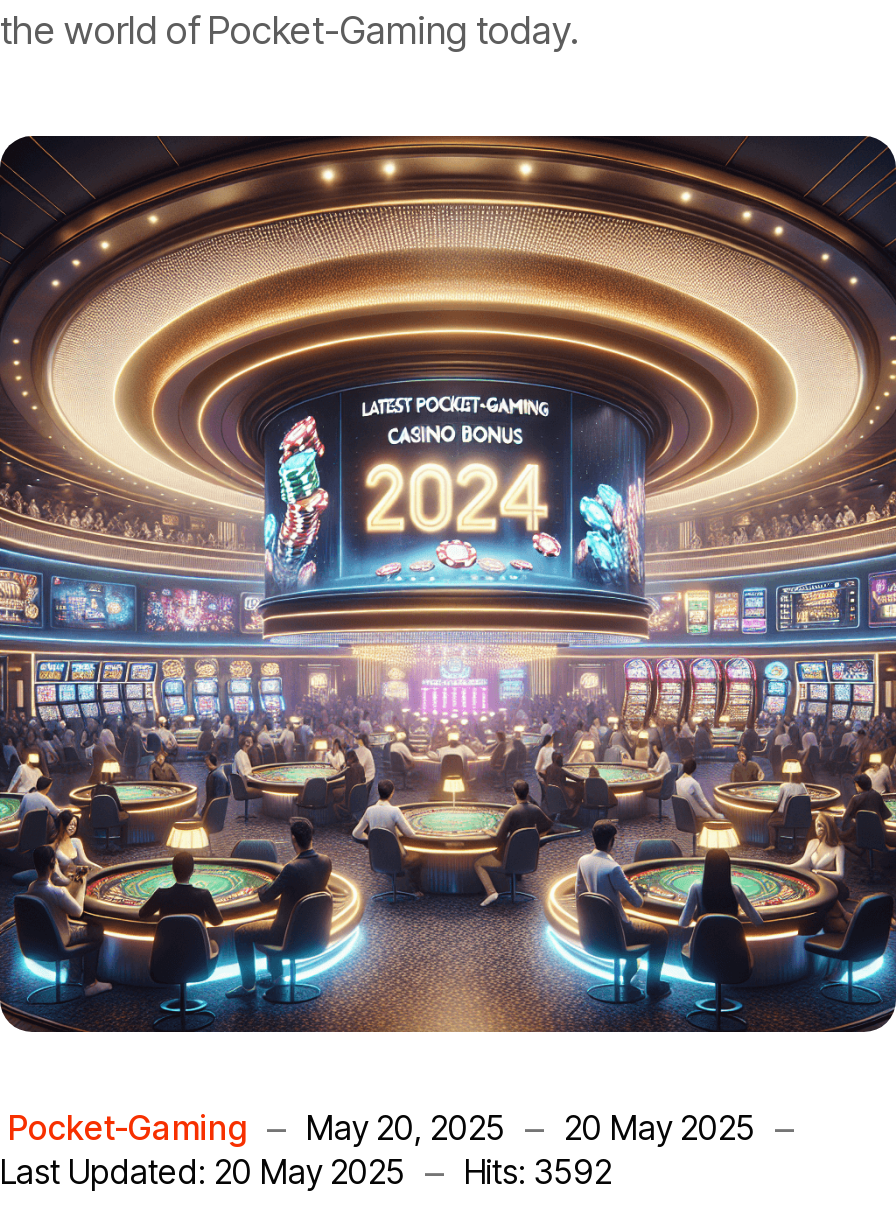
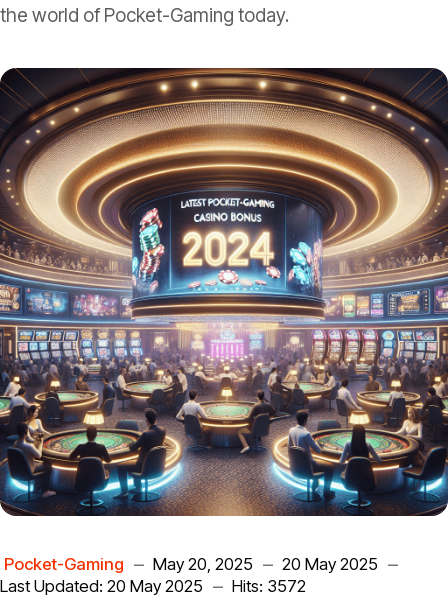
[0,1153,612,1193] Last Updated: 20 May 2025 Hits: 3592 -> [0,576,306,596] Last Updated: 20 May 2025 Hits: 3572

